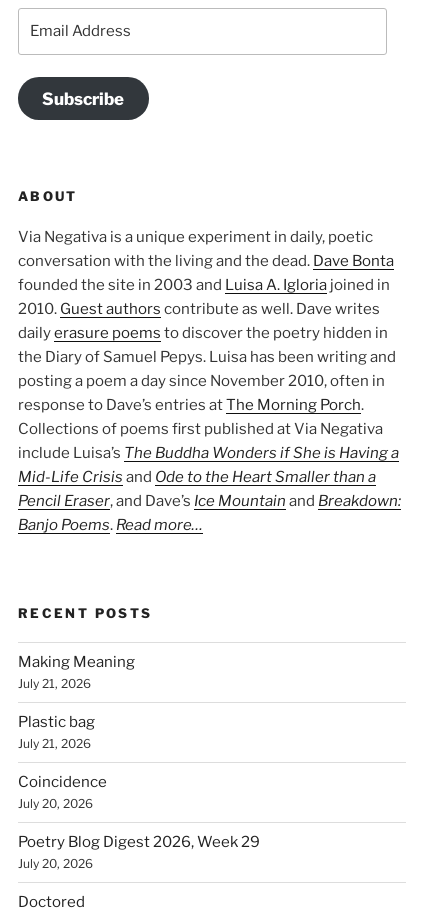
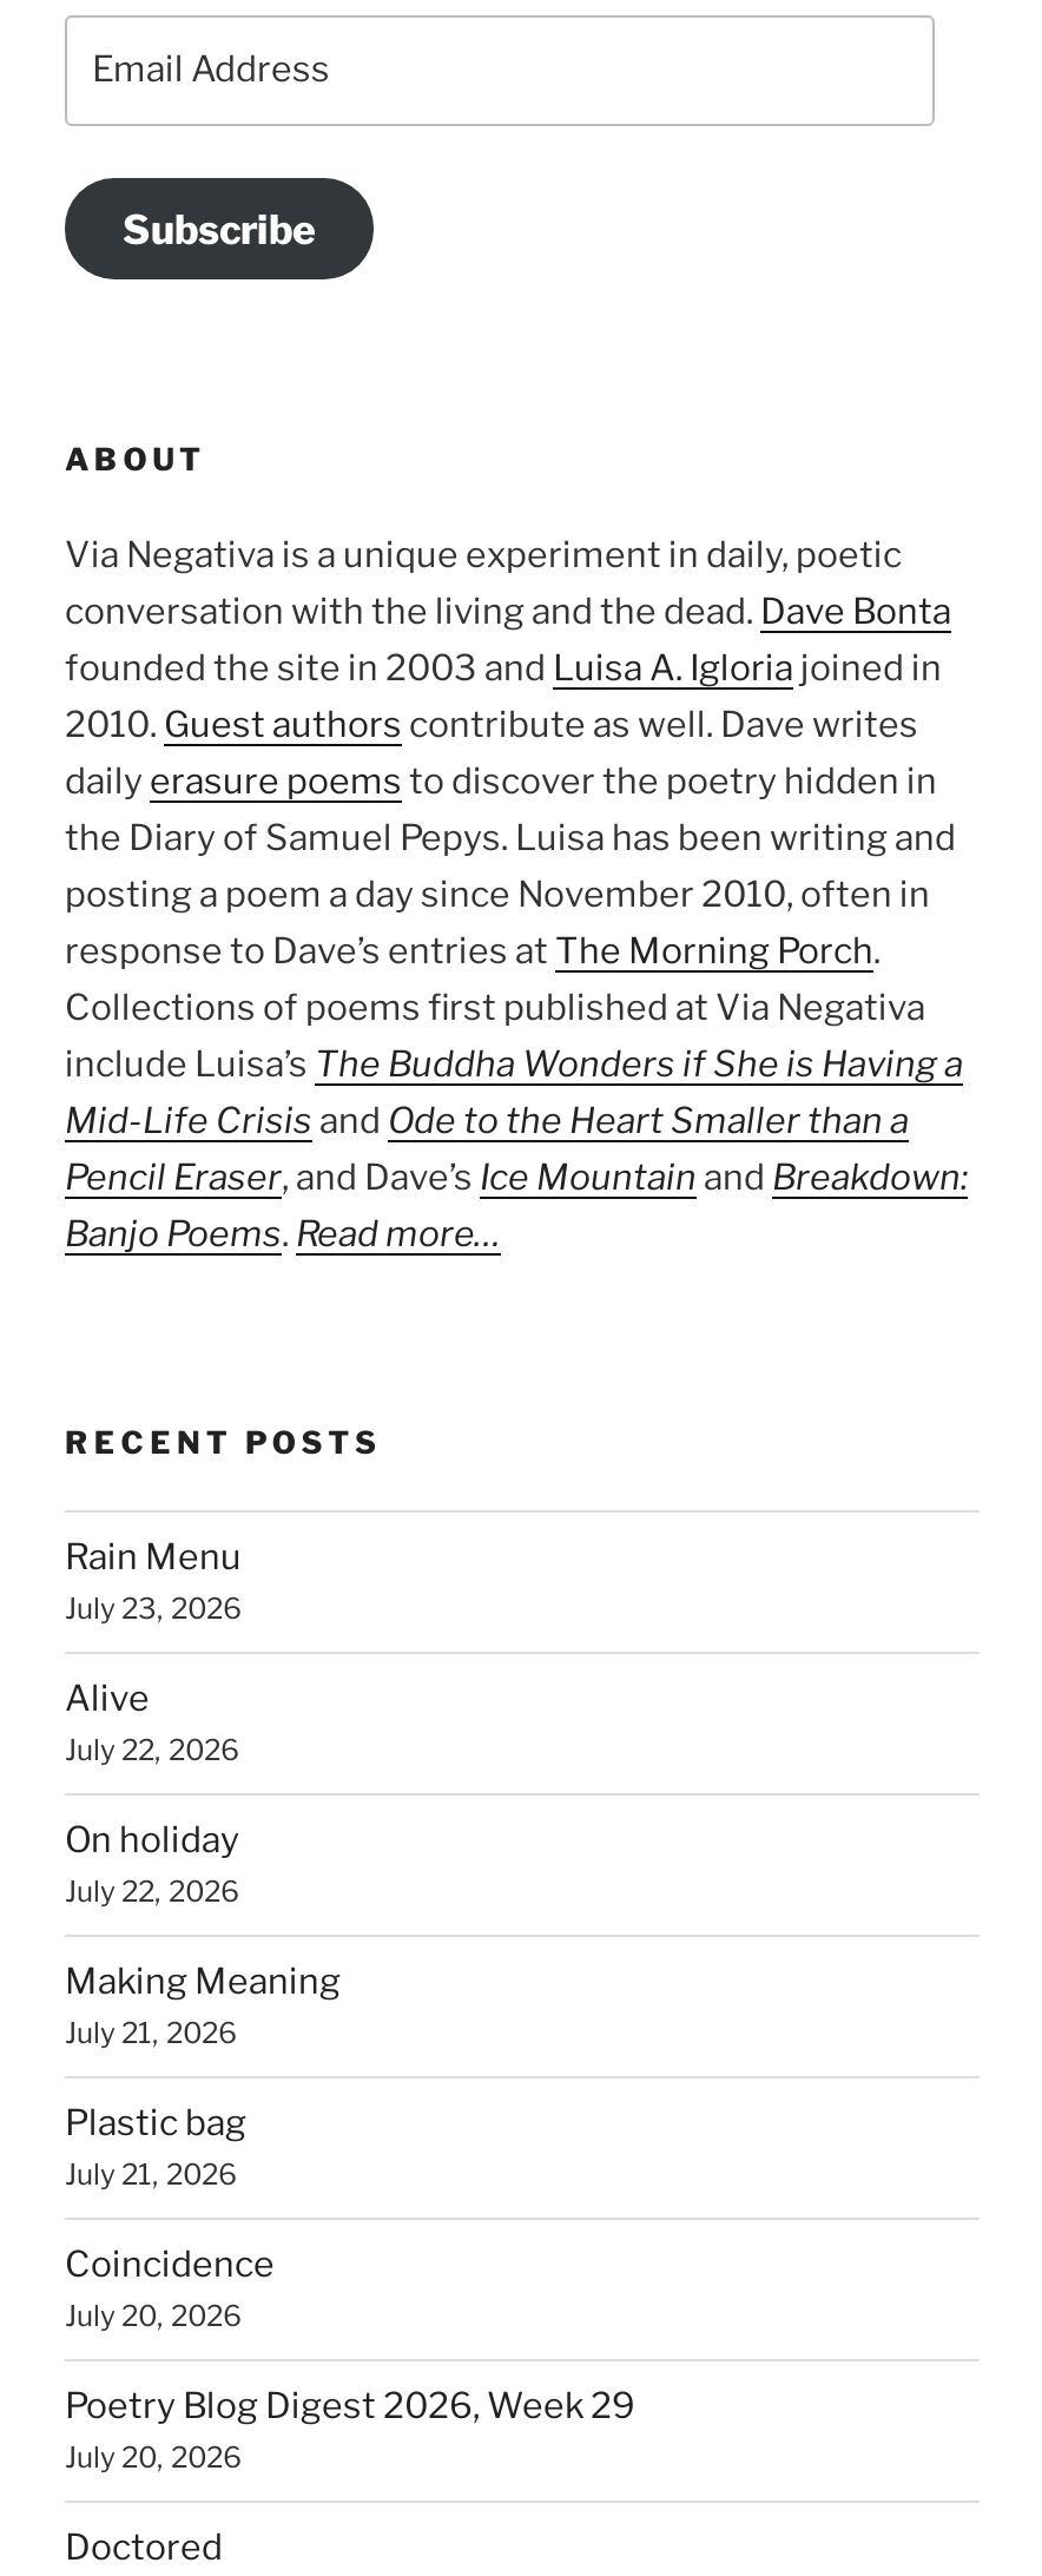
none -> [65,1537,242,1909] Rain Menu | July 23, 2026 | Alive | July 22, 2026 | On holiday | July 22, 2026

